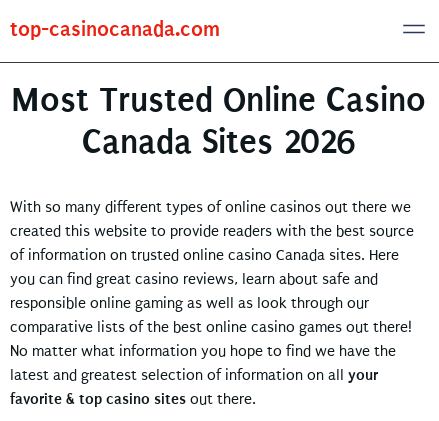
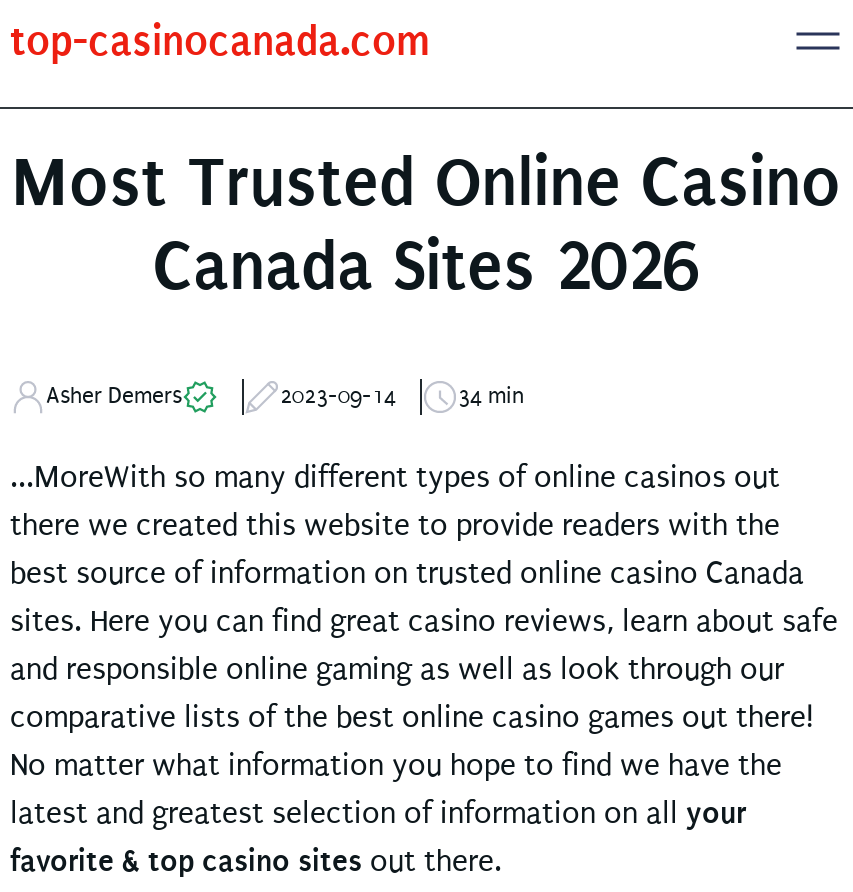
[10,198,414,312] With so many different types of online casinos out there we | created this website to provide readers with the best source | of information on trusted online casino Canada sites. Here | you can find great casino reviews, learn about safe and | responsible online gaming as well as look through our -> [10,383,838,687] Asher Demers | 2023-09-14 | 34 min | ...MoreWith so many different types of online casinos out | there we created this website to provide readers with the | best source of information on trusted online casino Canada | sites. Here you can find great casino reviews, learn about safe | and responsible online gaming as well as look through our

